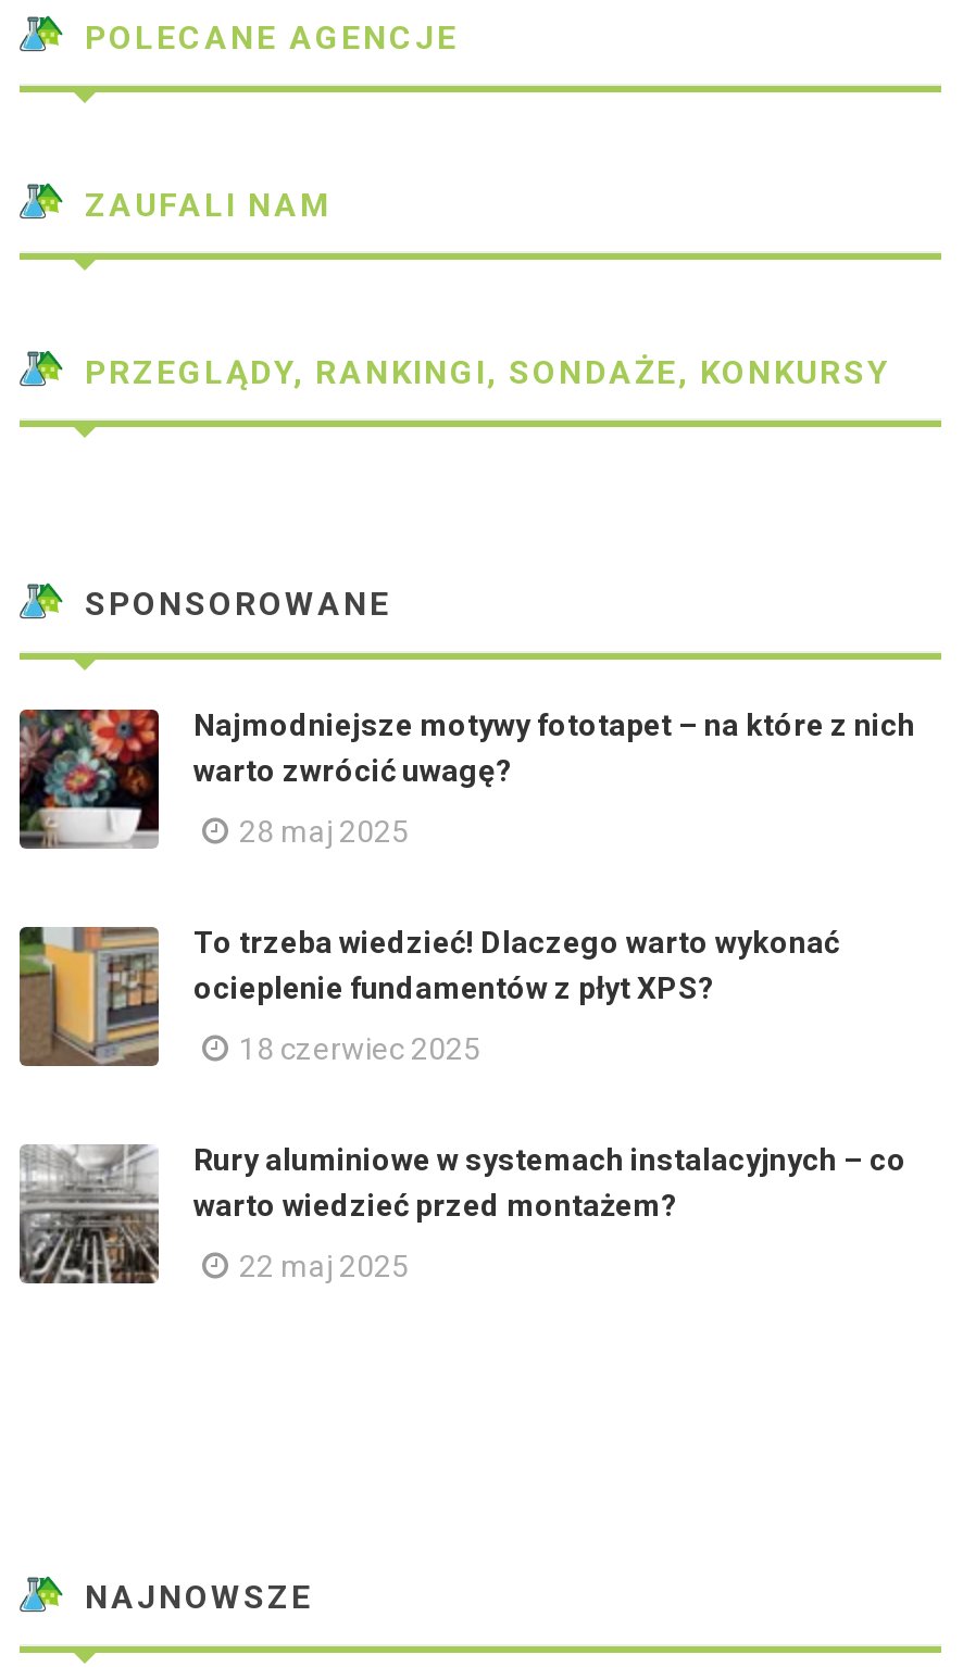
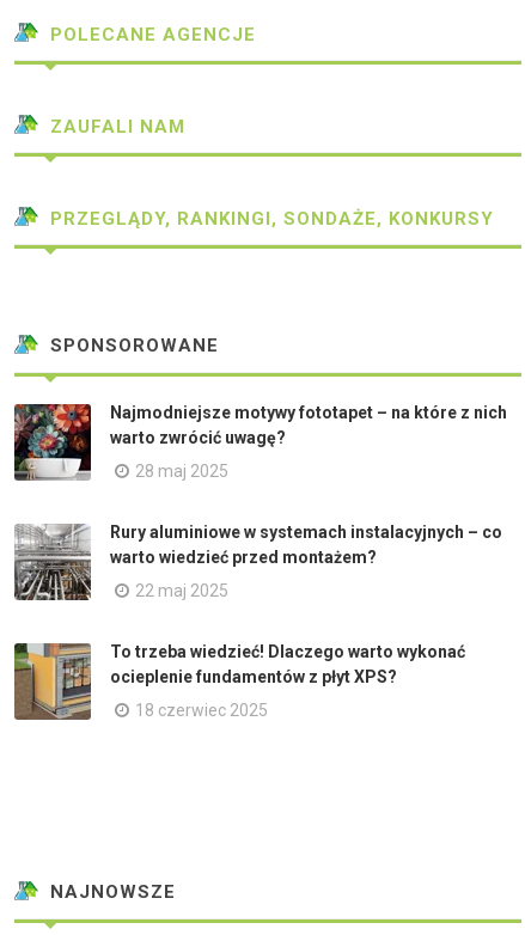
moved [20,926,839,1067] -> [13,642,465,720]: [image] | To trzeba wiedzieć! Dlaczego warto wykonać | ocieplenie fundamentów z płyt XPS? | 18 czerwiec 2025
moved [15,1142,906,1288] -> [12,522,502,603]: [image] | Rury aluminiowe w systemach instalacyjnych – co | warto wiedzieć przed montażem? | 22 maj 2025

